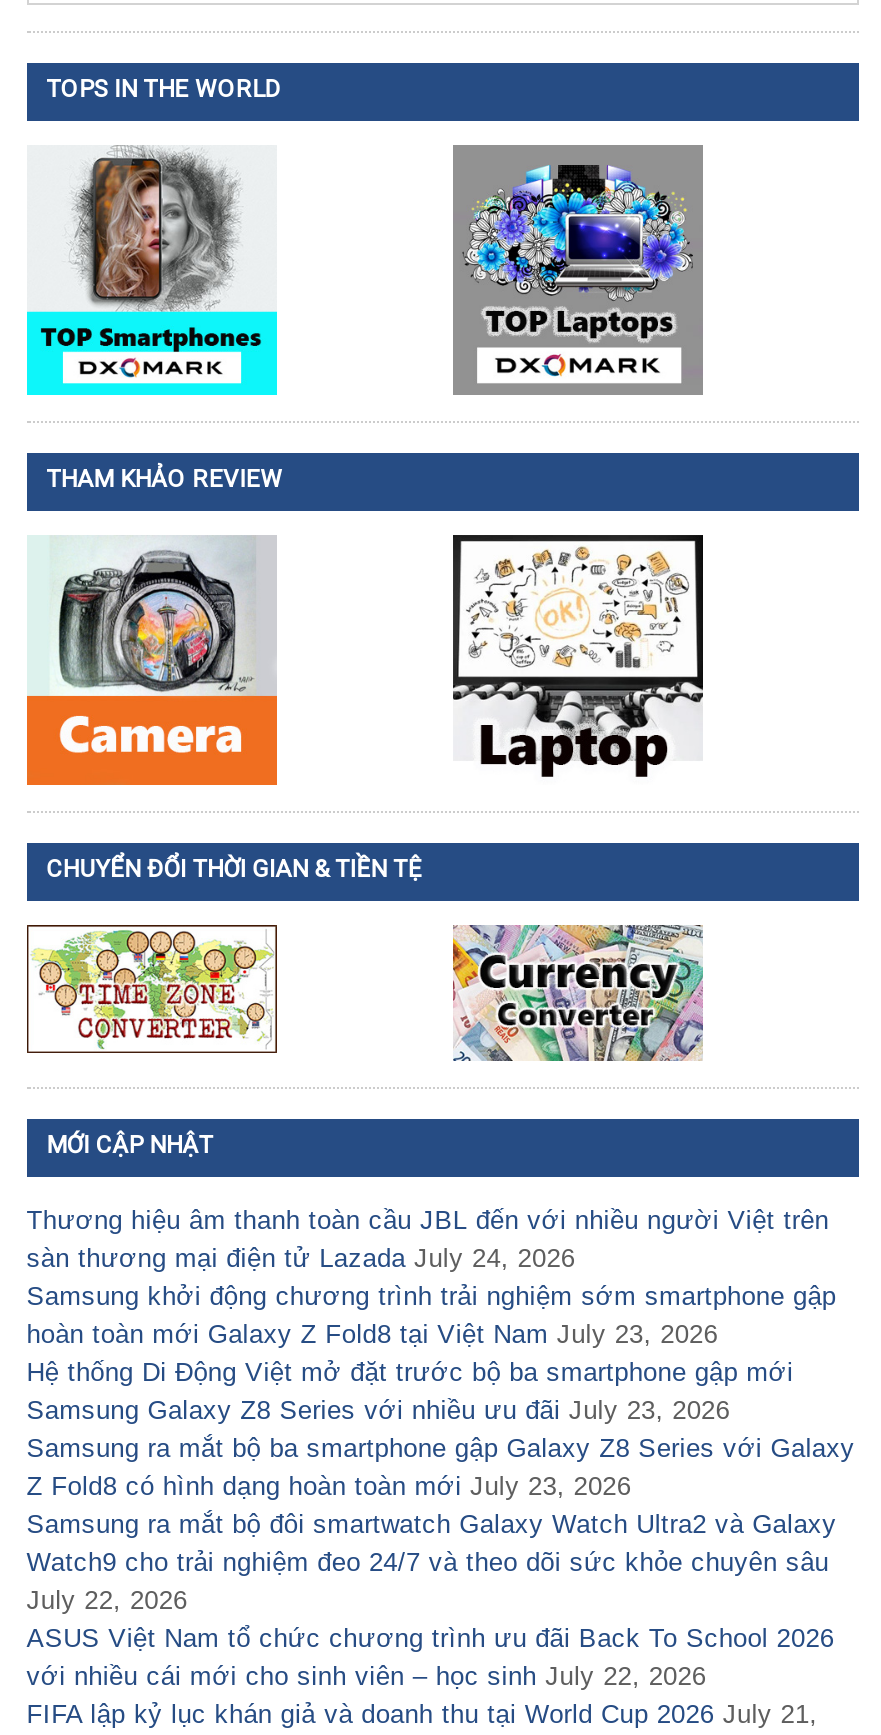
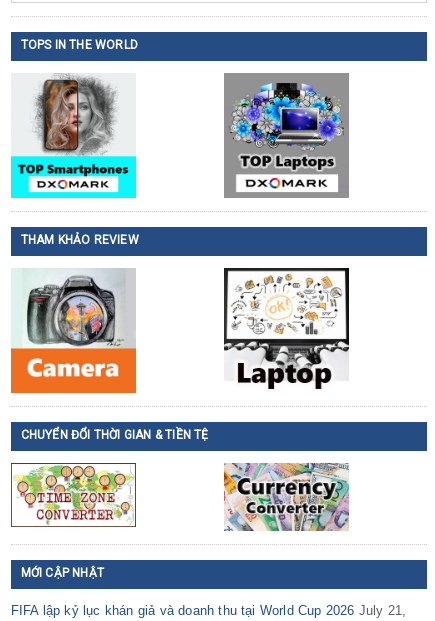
[26,1205,855,1691] Thương hiệu âm thanh toàn cầu JBL đến với nhiều người Việt trên | sàn thương mại điện tử Lazada July 24, 2026 | Samsung khởi động chương trình trải nghiệm sớm smartphone gập | hoàn toàn mới Galaxy Z Fold8 tại Việt Nam July 23, 2026 | Hệ thống Di Động Việt mở đặt trước bộ ba smartphone gập mới | Samsung Galaxy Z8 Series với nhiều ưu đãi July 23, 2026 | Samsung ra mắt bộ ba smartphone gập Galaxy Z8 Series với Galaxy | Z Fold8 có hình dạng hoàn toàn mới July 23, 2026 | Samsung ra mắt bộ đôi smartwatch Galaxy Watch Ultra2 và Galaxy | Watch9 cho trải nghiệm đeo 24/7 và theo dõi sức khỏe chuyên sâu | July 22, 2026 | ASUS Việt Nam tổ chức chương trình ưu đãi Back To School 2026 | với nhiều cái mới cho sinh viên – học sinh July 22, 2026 -> none

